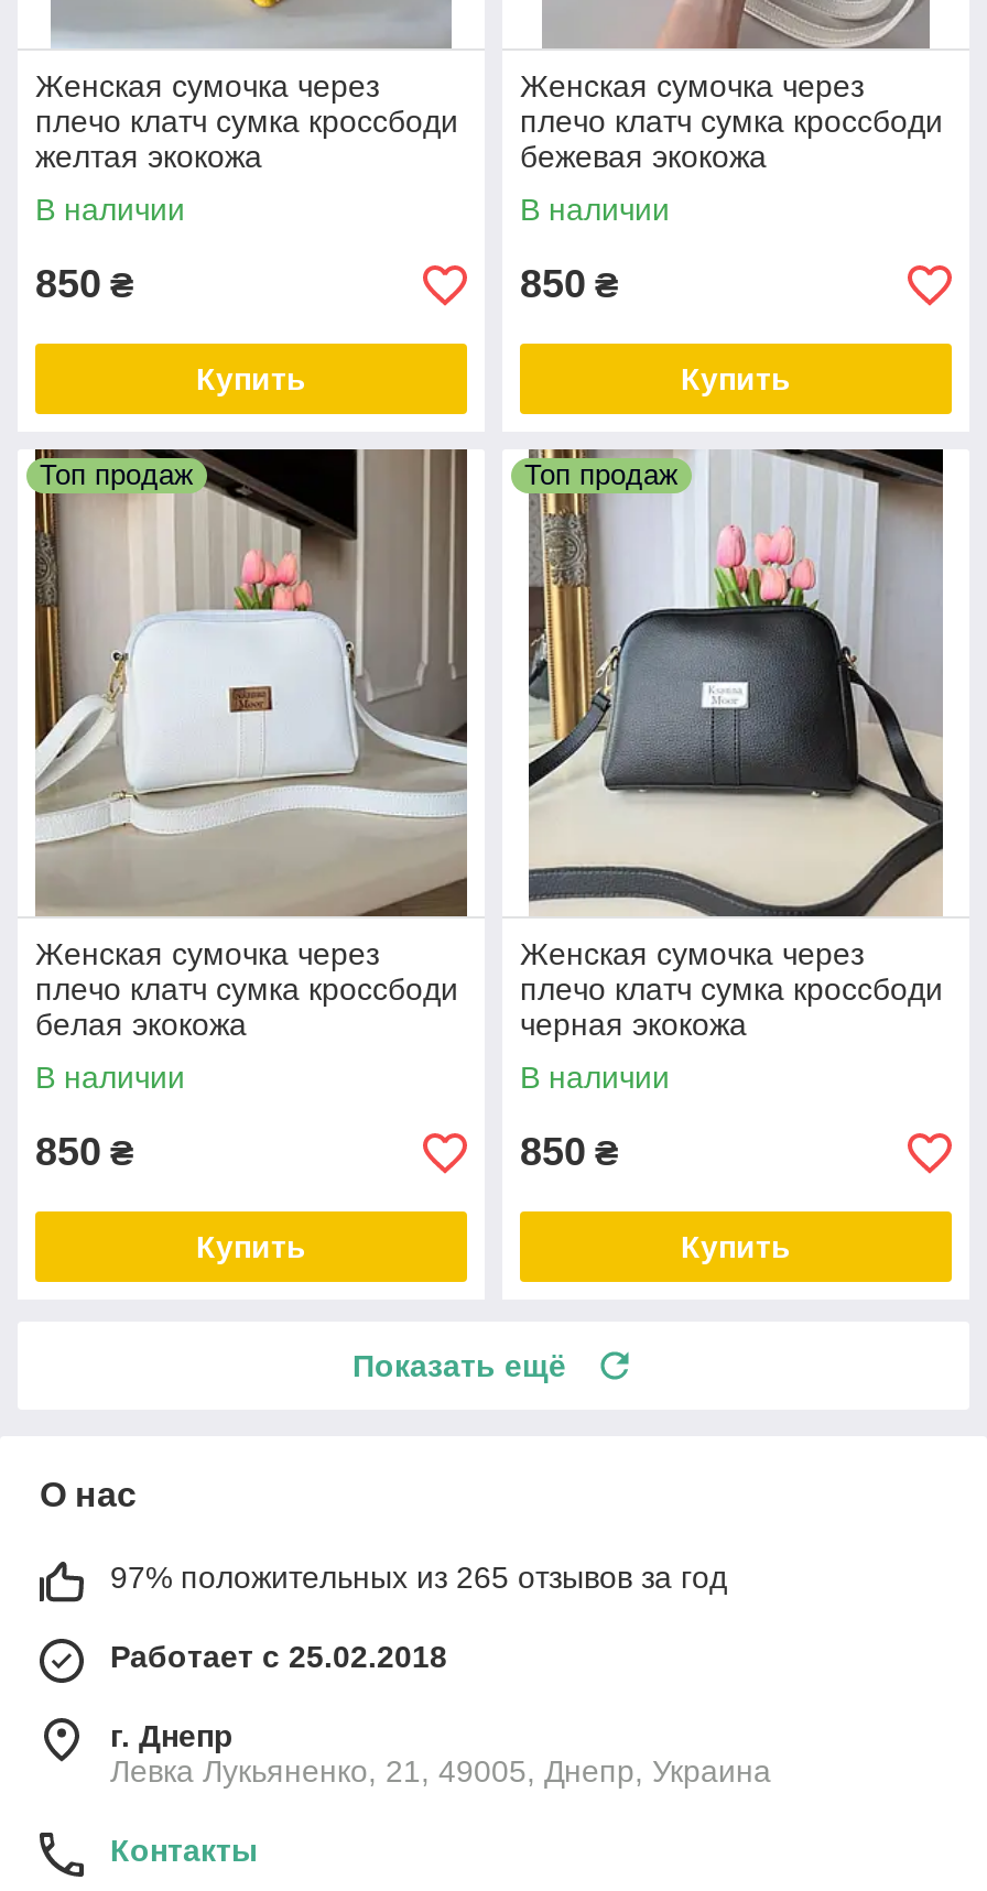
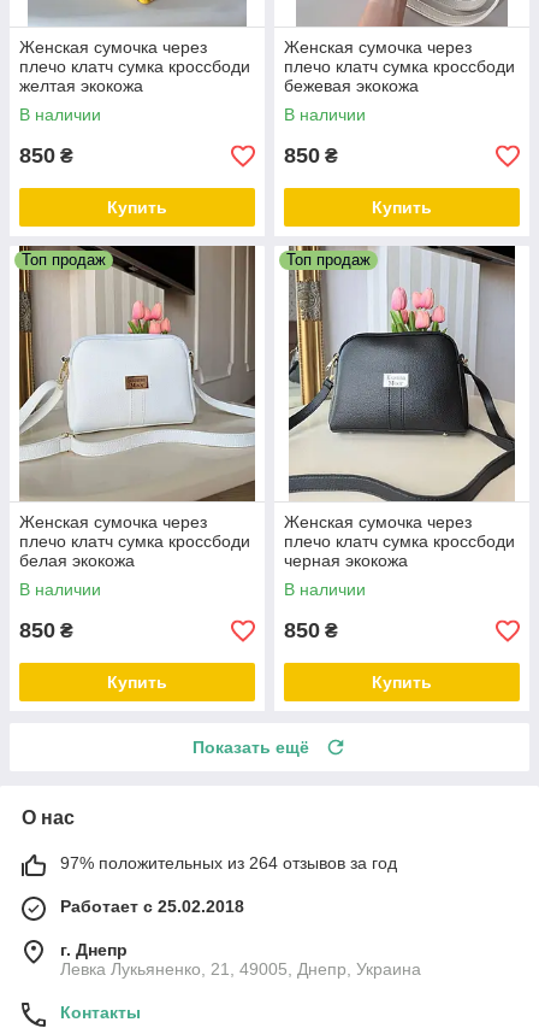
[110,1560,727,1596] 97% положительных из 265 отзывов за год -> [60,854,397,873] 97% положительных из 264 отзывов за год

